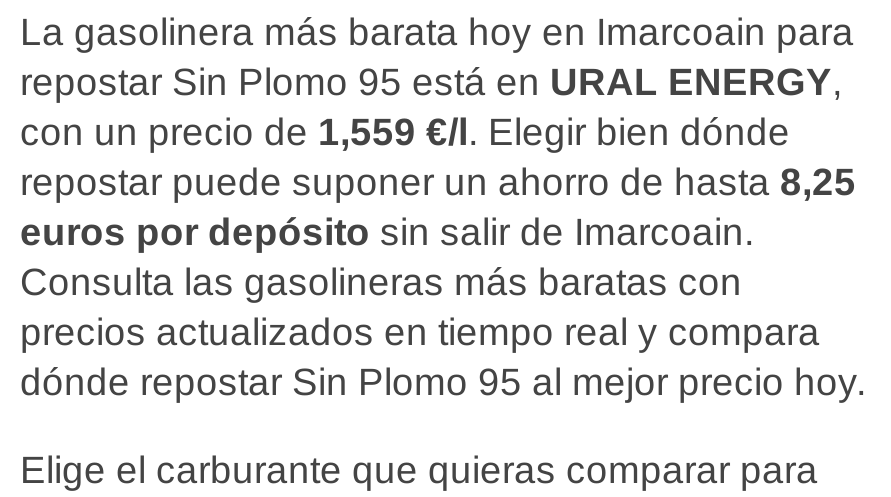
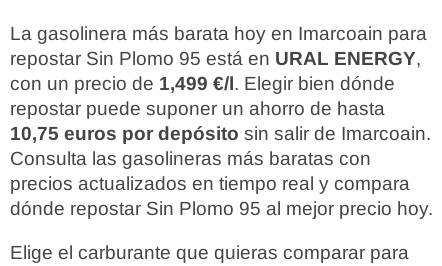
[20,111,856,253] con un precio de 1,559 €/l. Elegir bien dónde | repostar puede suponer un ahorro de hasta 8,25 | euros por depósito sin salir de Imarcoain. -> [10,73,431,144] con un precio de 1,499 €/l. Elegir bien dónde | repostar puede suponer un ahorro de hasta | 10,75 euros por depósito sin salir de Imarcoain.

